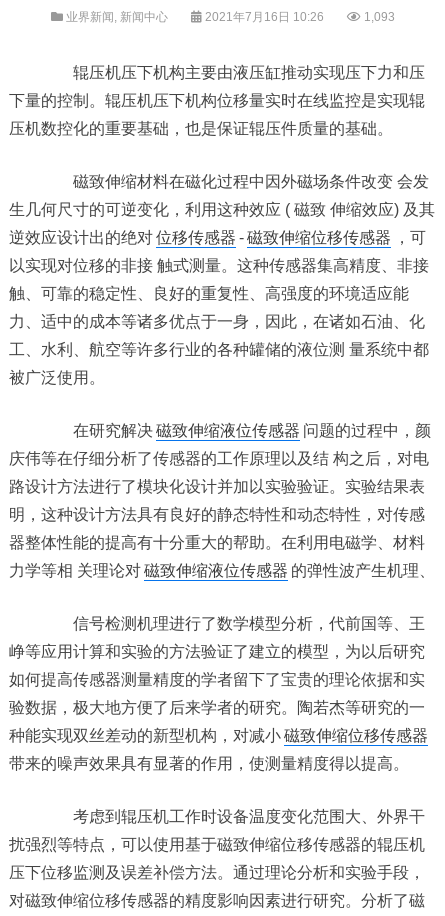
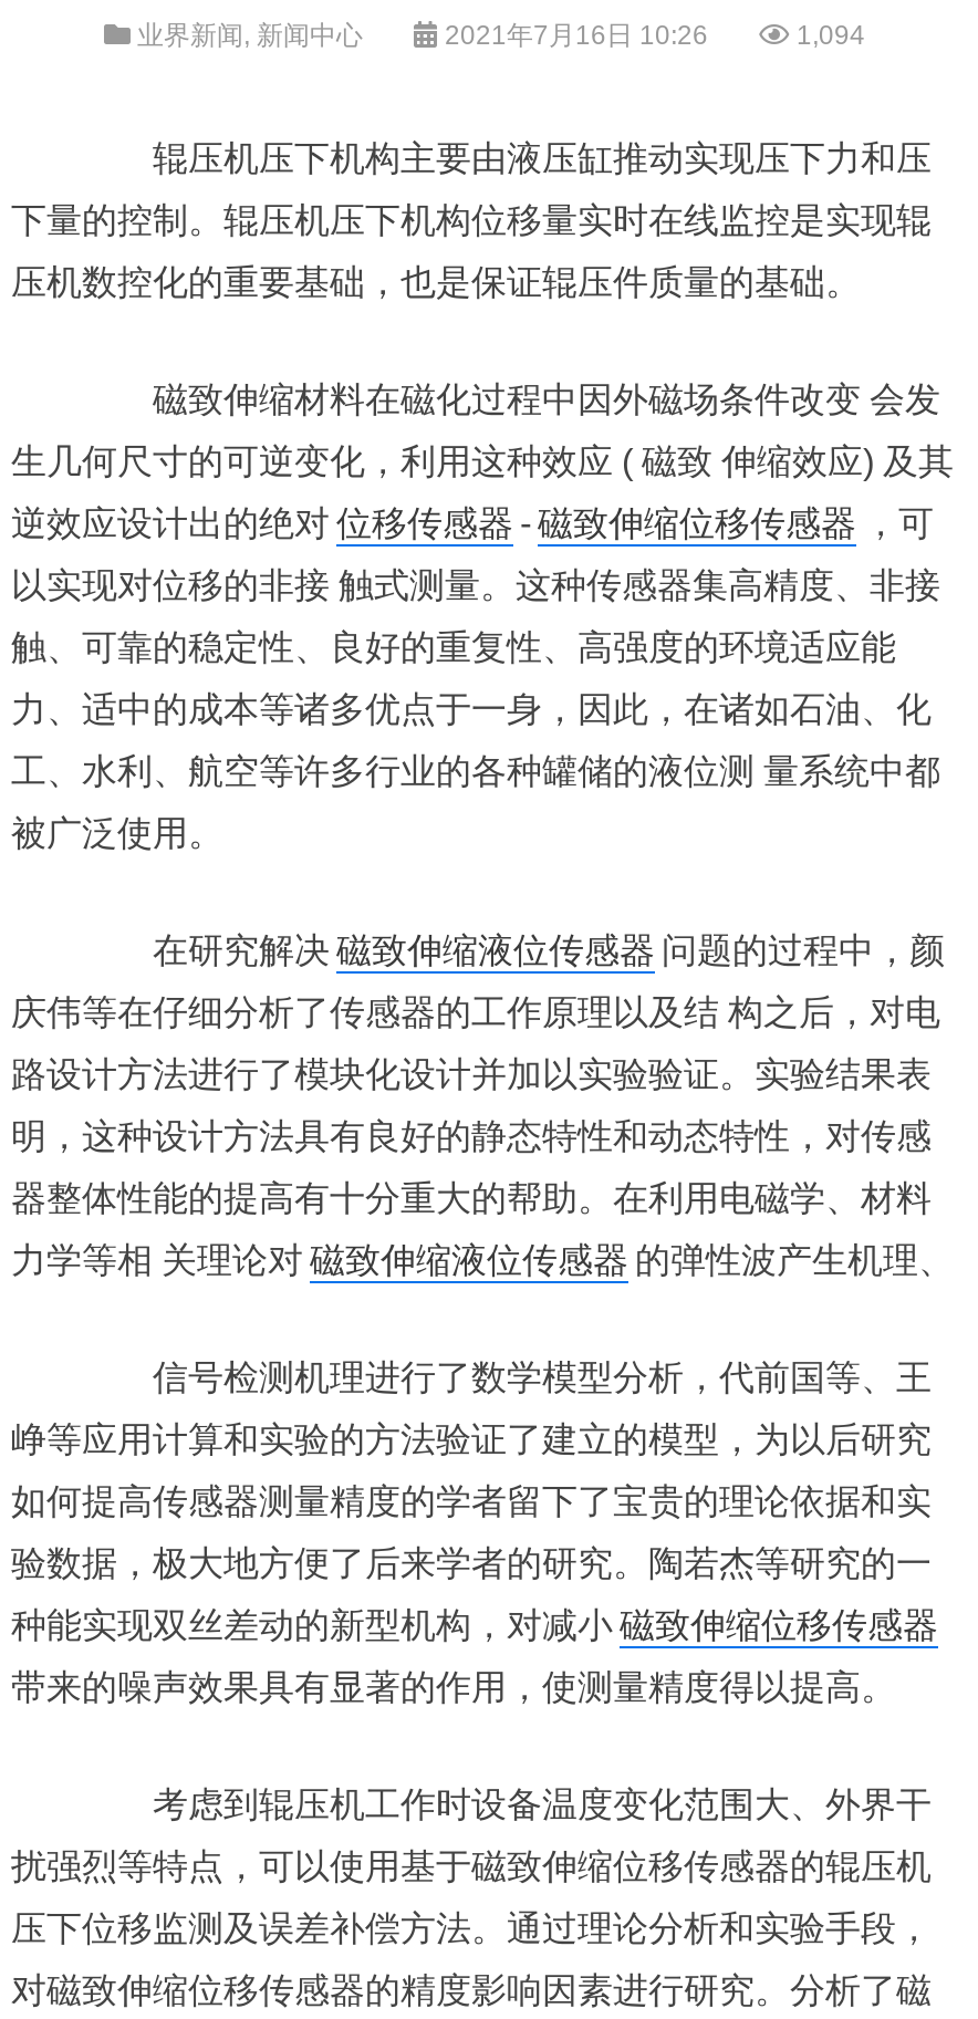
[361,10,395,24] 1,093 -> [790,20,865,51] 1,094

